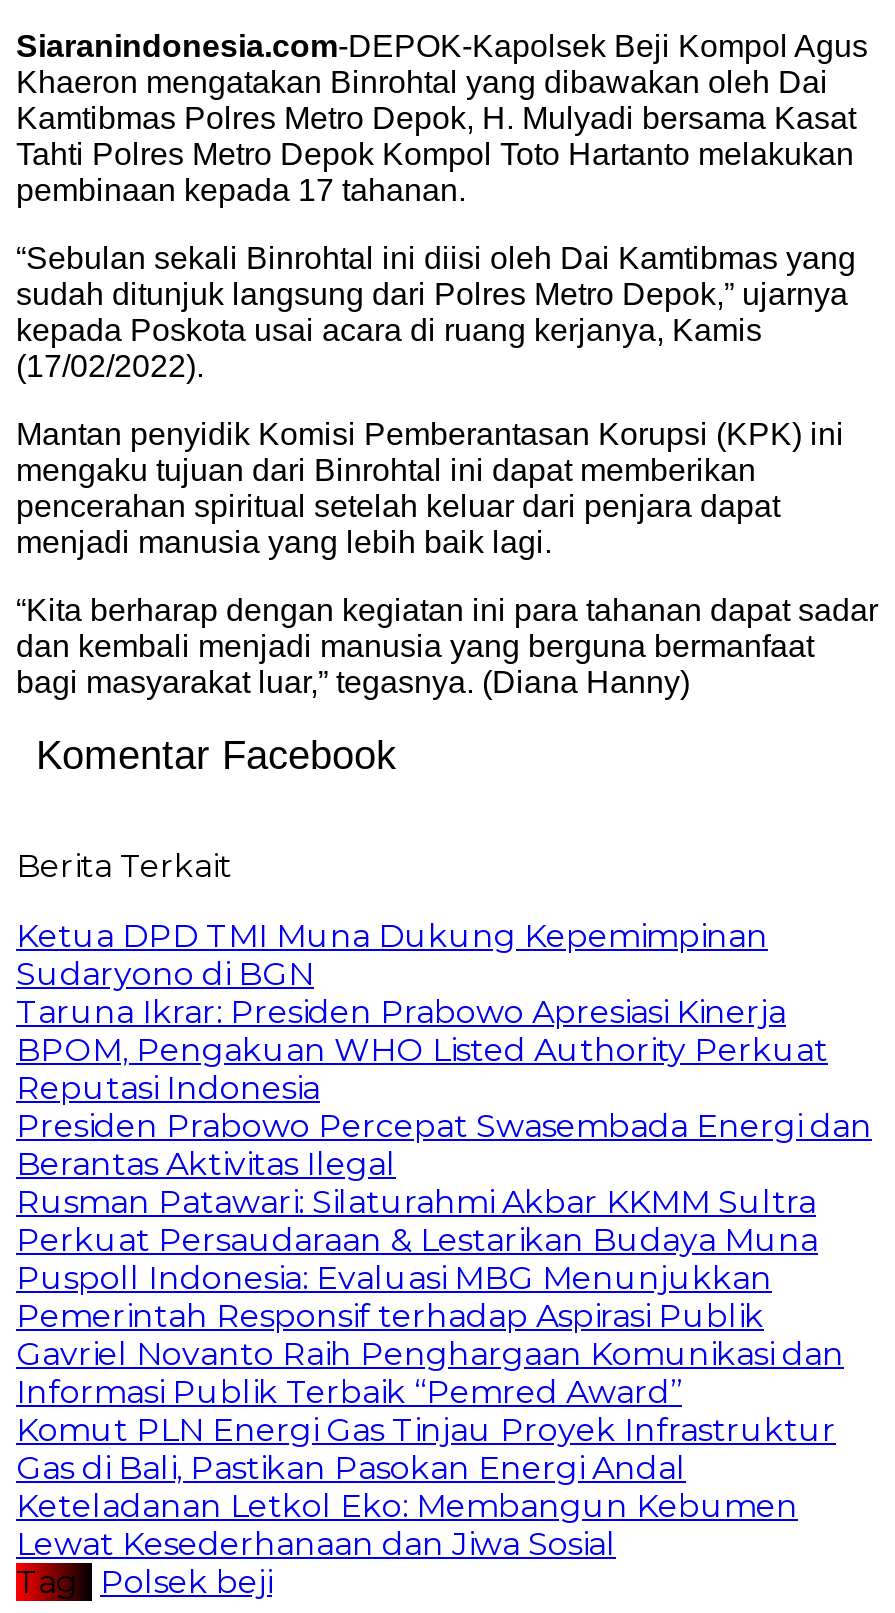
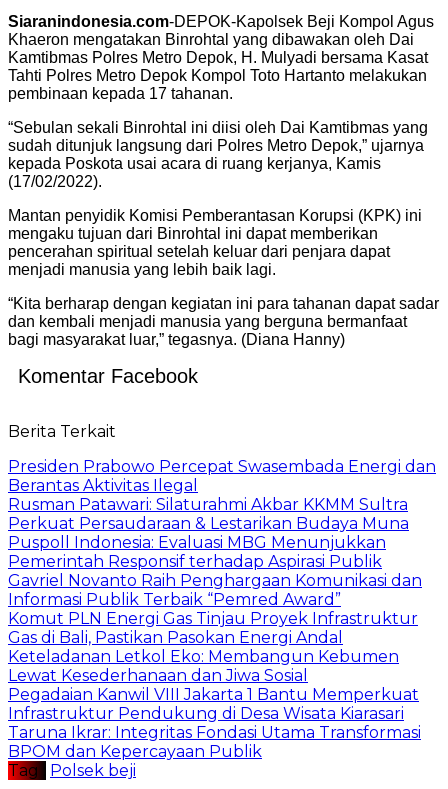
[16,917,828,1107] Ketua DPD TMI Muna Dukung Kepemimpinan | Sudaryono di BGN | Taruna Ikrar: Presiden Prabowo Apresiasi Kinerja | BPOM, Pengakuan WHO Listed Authority Perkuat | Reputasi Indonesia -> none
moved [16,1107,872,1563] -> [8,457,436,685]: Presiden Prabowo Percepat Swasembada Energi dan | Berantas Aktivitas Ilegal | Rusman Patawari: Silaturahmi Akbar KKMM Sultra | ... | Keteladanan Letkol Eko: Membangun Kebumen | Lewat Kesederhanaan dan Jiwa Sosial
none -> [8,685,421,761] Pegadaian Kanwil VIII Jakarta 1 Bantu Memperkuat | Infrastruktur Pendukung di Desa Wisata Kiarasari | Taruna Ikrar: Integritas Fondasi Utama Transformasi | BPOM dan Kepercayaan Publik

